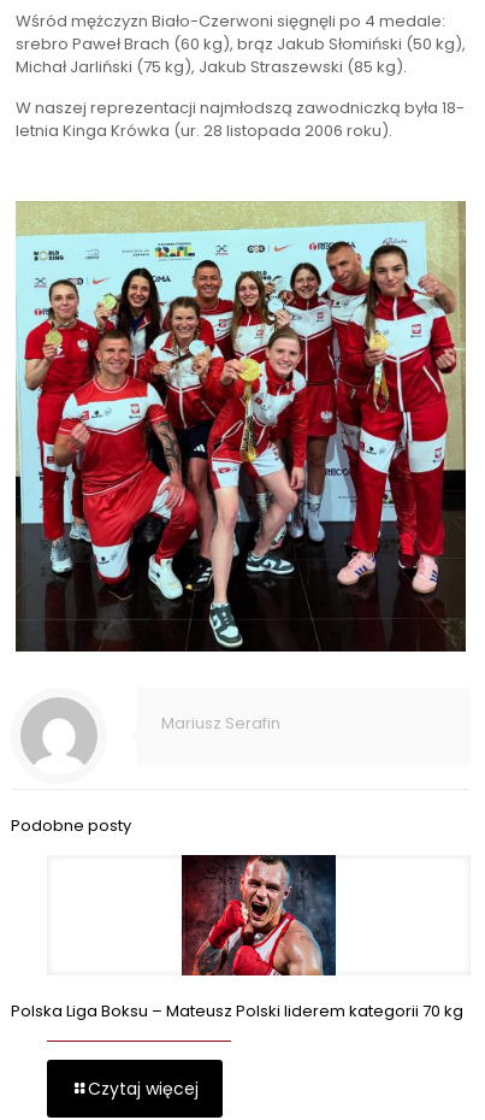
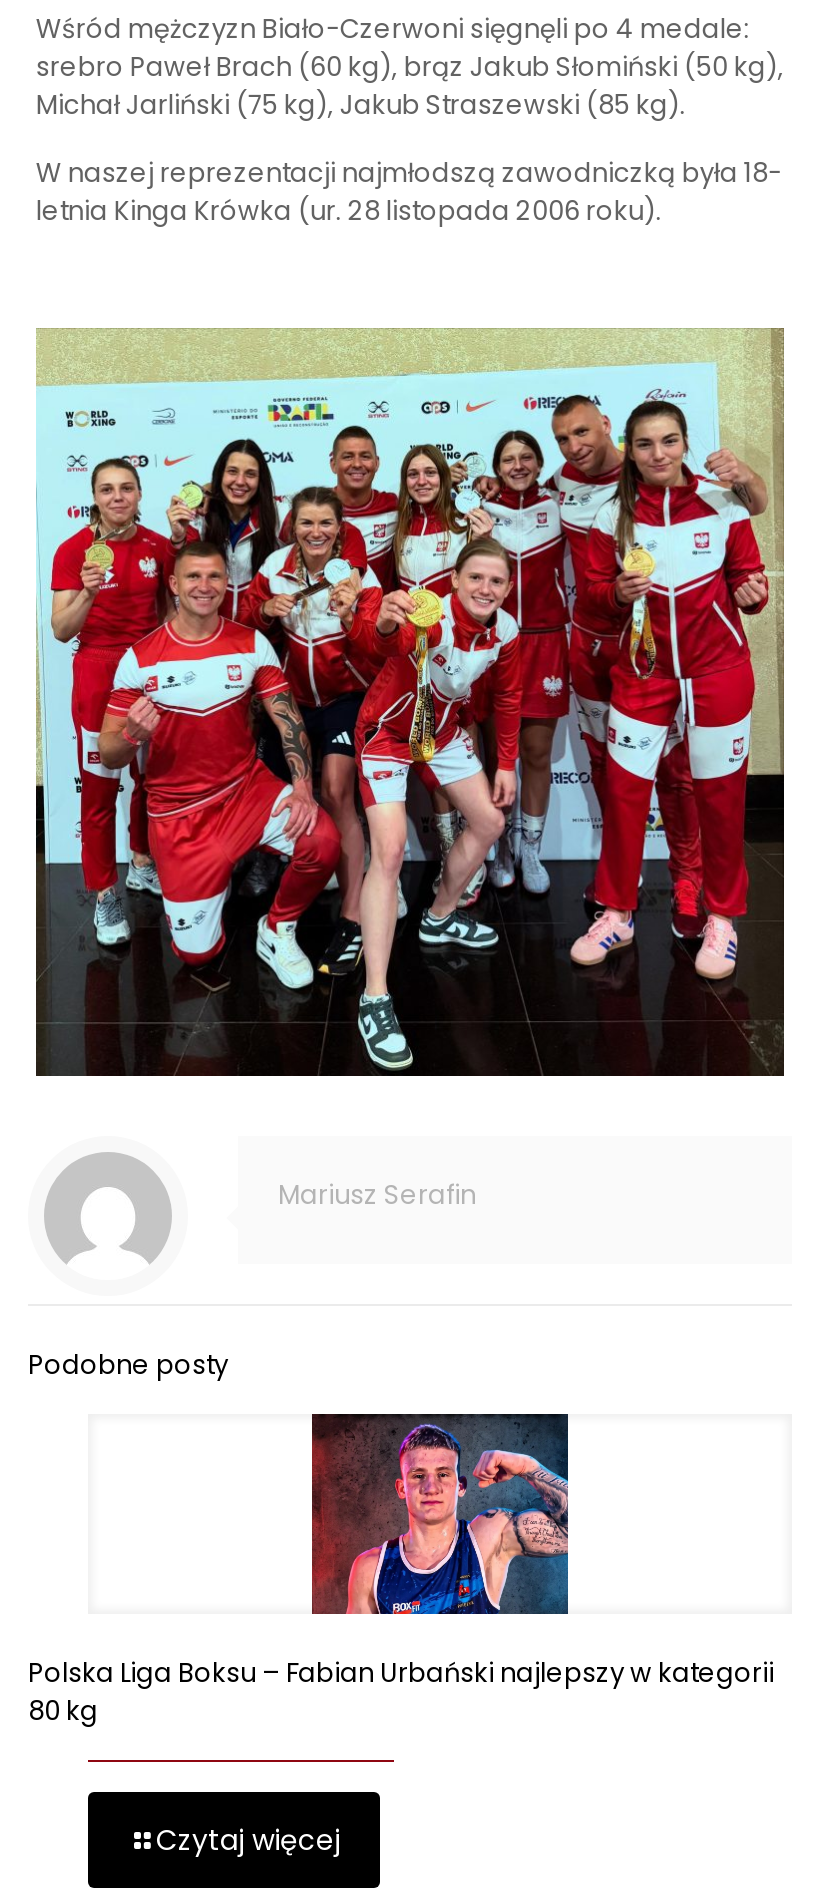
[11,855,463,1023] [image] | Polska Liga Boksu – Mateusz Polski liderem kategorii 70 kg -> [28,1414,774,1731] [image] | Polska Liga Boksu – Fabian Urbański najlepszy w kategorii | 80 kg

